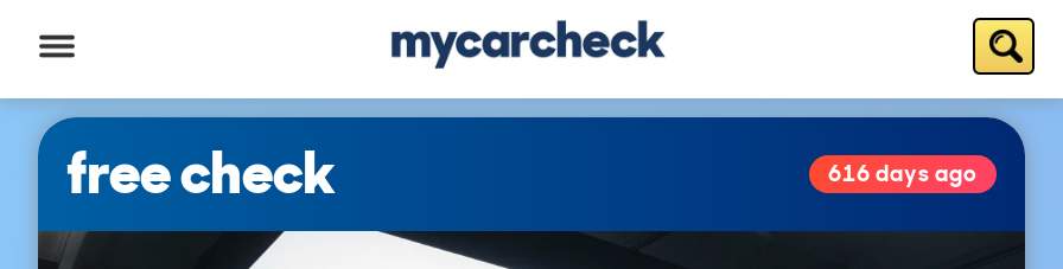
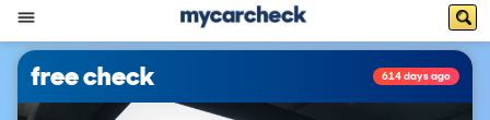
[828,158,978,188] 616 days ago -> [382,69,451,83] 614 days ago

